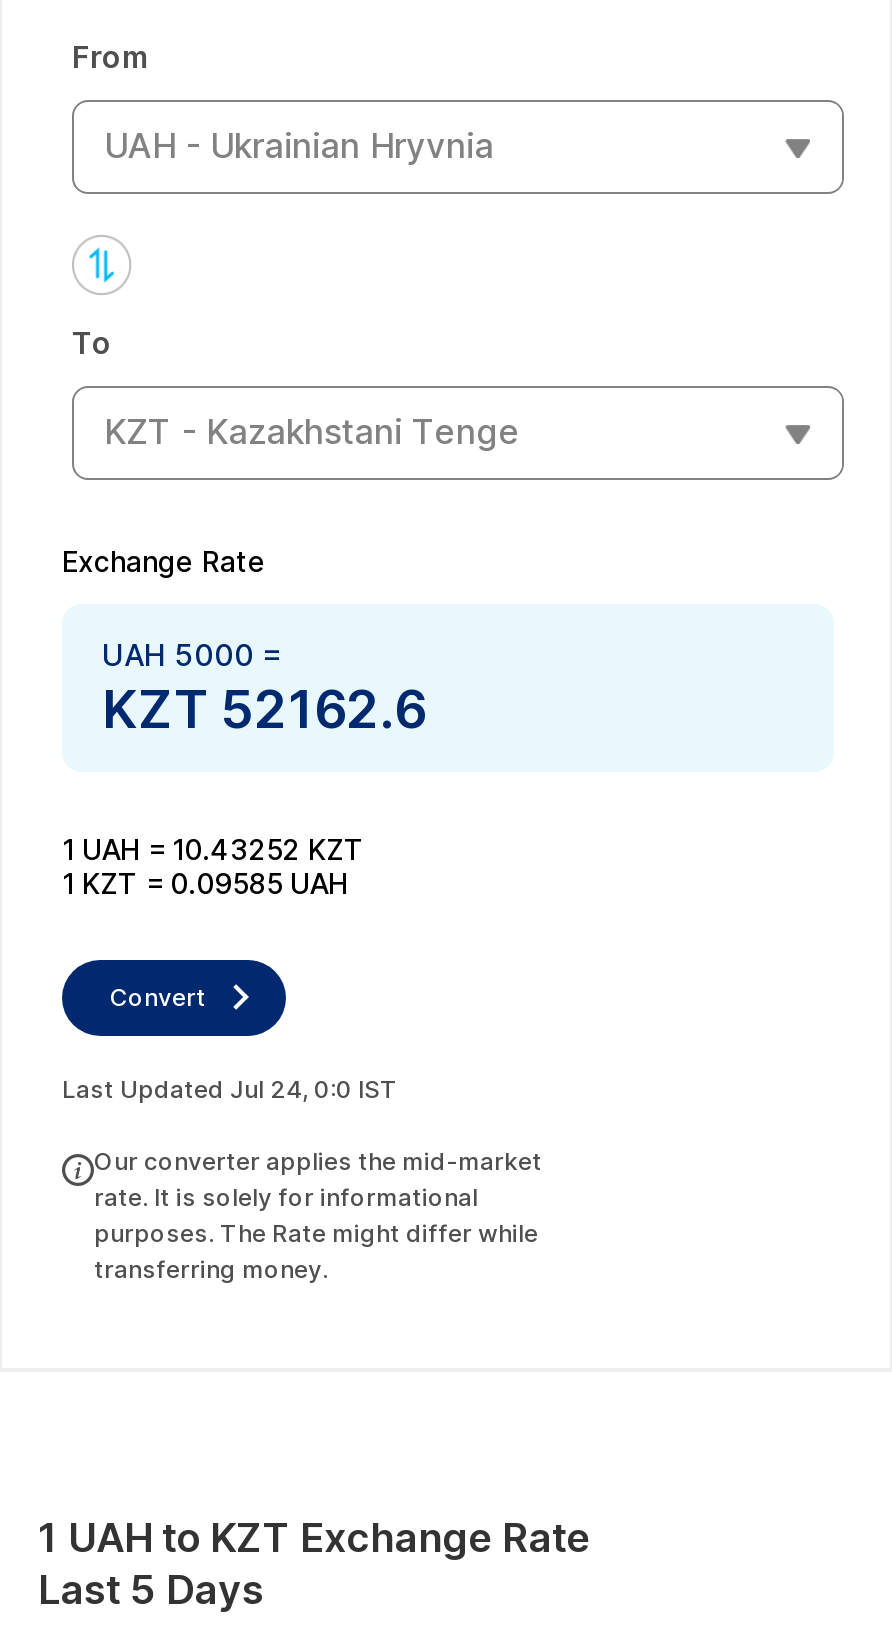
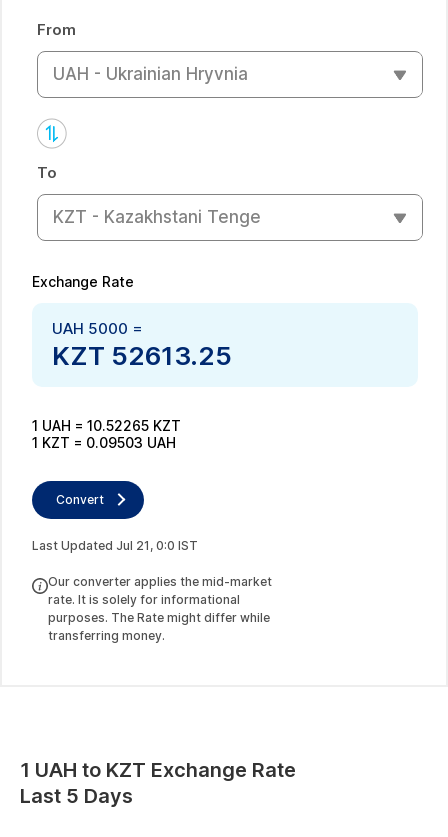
[102,677,426,739] KZT 52162.6 -> [52,339,232,370] KZT 52613.25
[62,831,364,865] 1 UAH = 10.43252 KZT -> [32,416,181,433] 1 UAH = 10.52265 KZT
[62,865,348,899] 1 KZT = 0.09585 UAH -> [32,433,176,450] 1 KZT = 0.09503 UAH
[62,1073,398,1103] Last Updated Jul 24, 0:0 IST -> [32,537,198,552] Last Updated Jul 21, 0:0 IST

